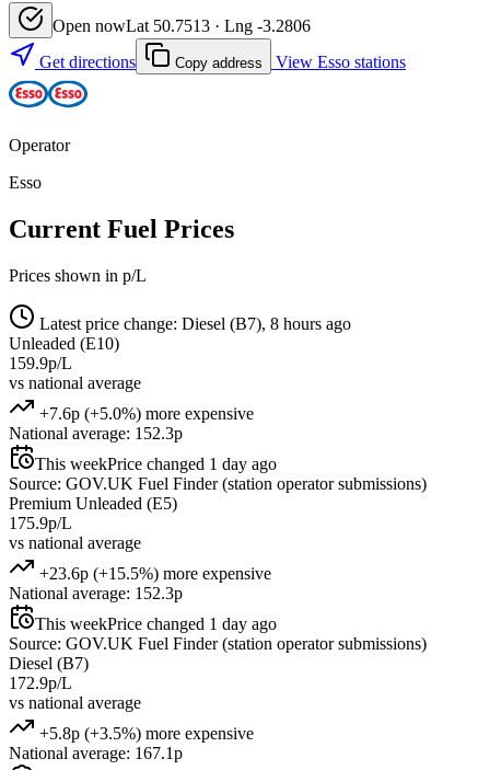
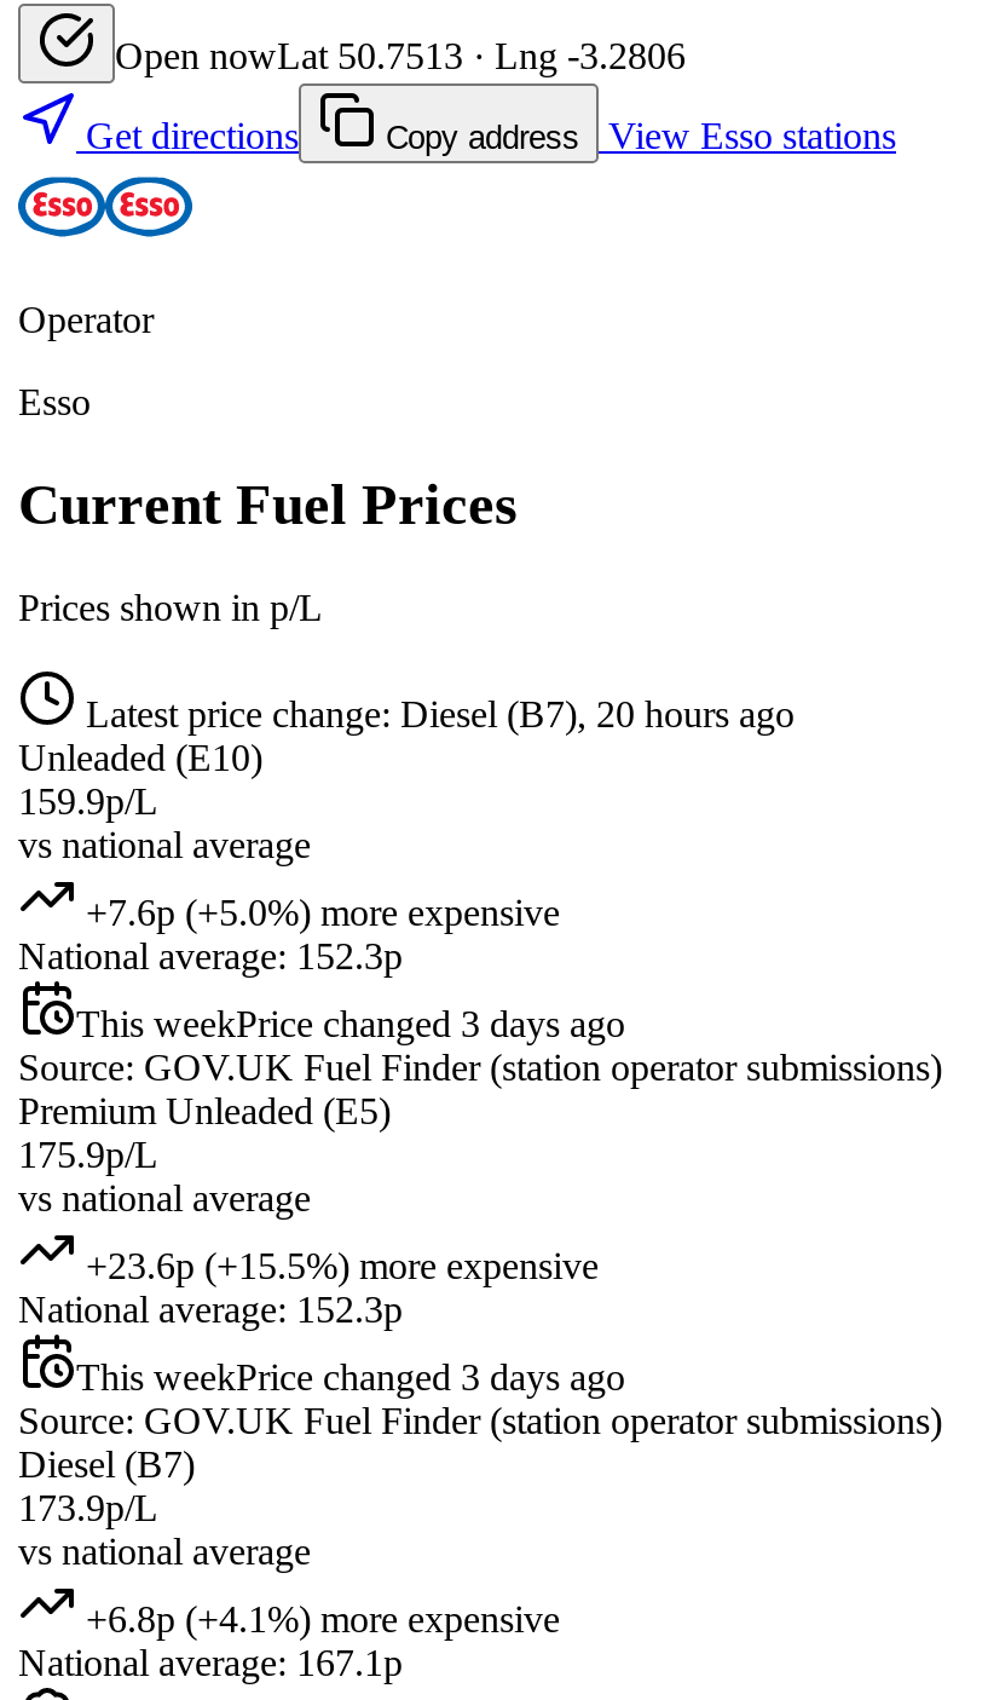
[35,314,351,333] Latest price change: Diesel (B7), 8 hours ago -> [76,692,795,733] Latest price change: Diesel (B7), 20 hours ago
[35,454,277,473] This weekPrice changed 1 day ago -> [76,1002,625,1043] This weekPrice changed 3 days ago
[35,614,277,633] This weekPrice changed 1 day ago -> [76,1355,625,1397] This weekPrice changed 3 days ago
[9,673,72,692] 172.9p/L -> [18,1486,158,1527] 173.9p/L
[35,724,254,742] +5.8p (+3.5%) more expensive -> [76,1597,560,1639] +6.8p (+4.1%) more expensive

